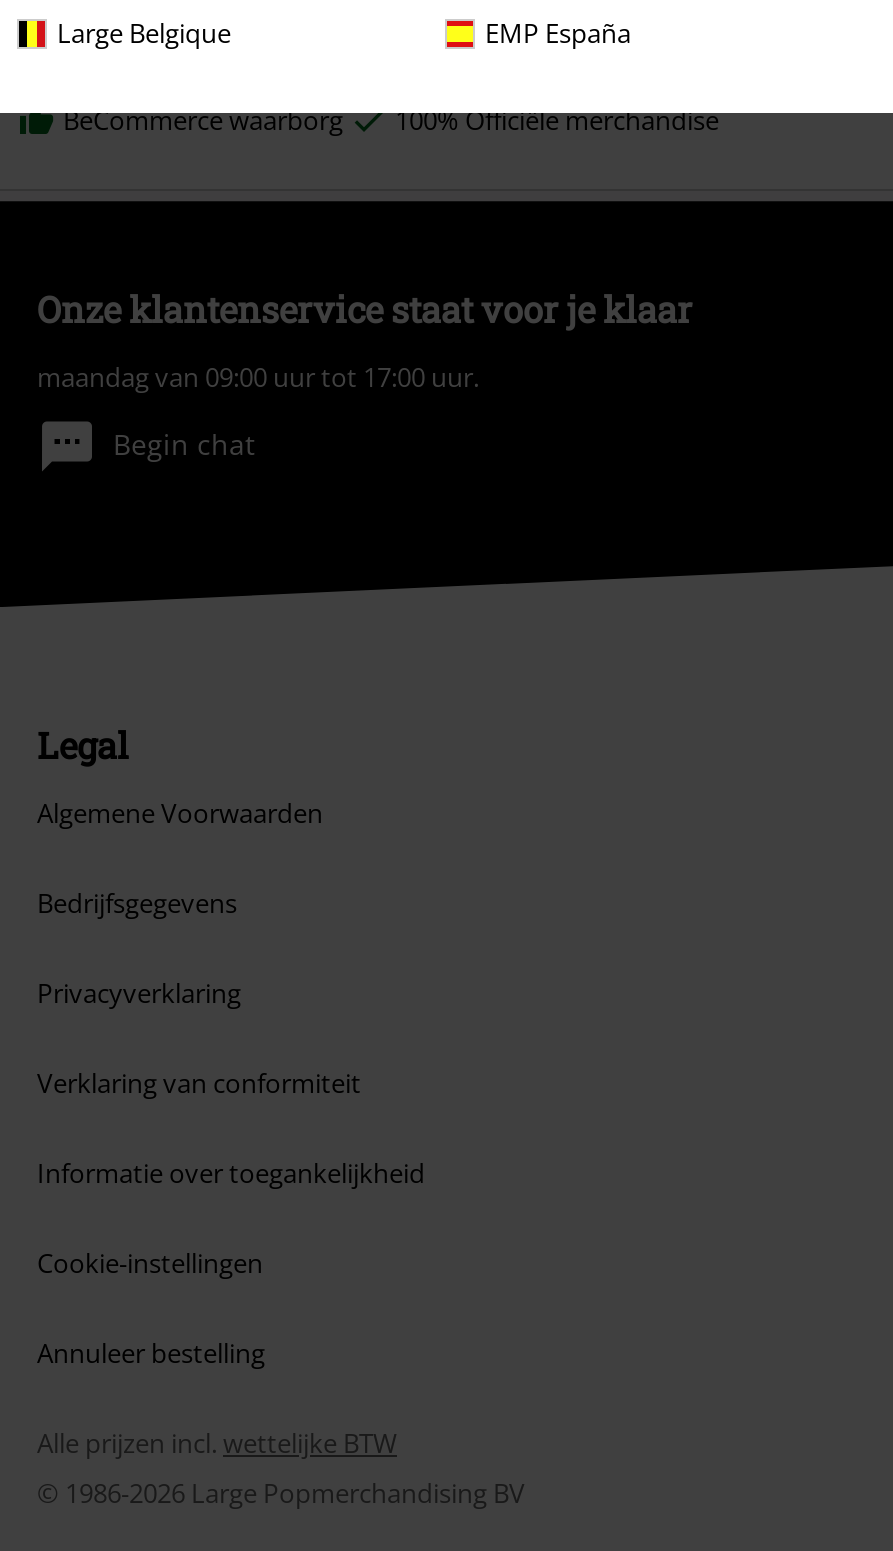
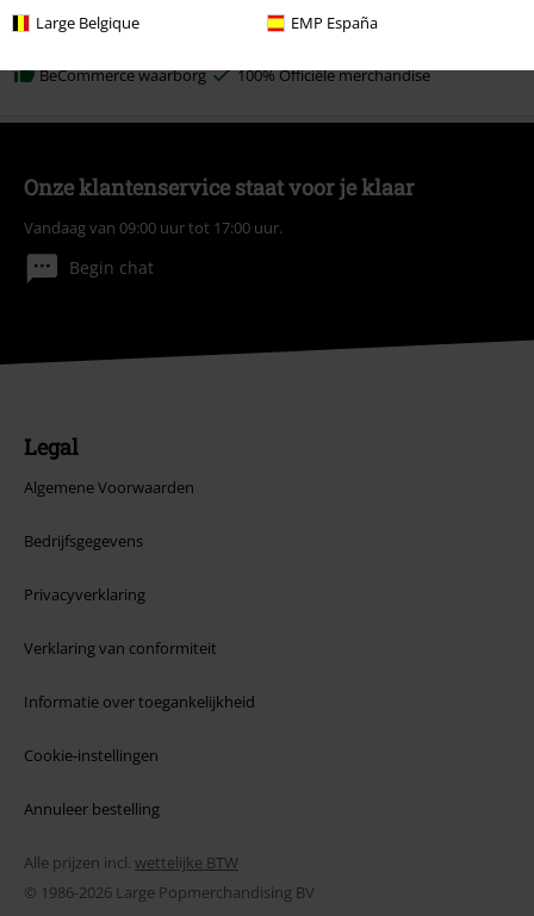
[37,359,479,395] maandag van 09:00 uur tot 17:00 uur. -> [24,217,282,238] Vandaag van 09:00 uur tot 17:00 uur.

